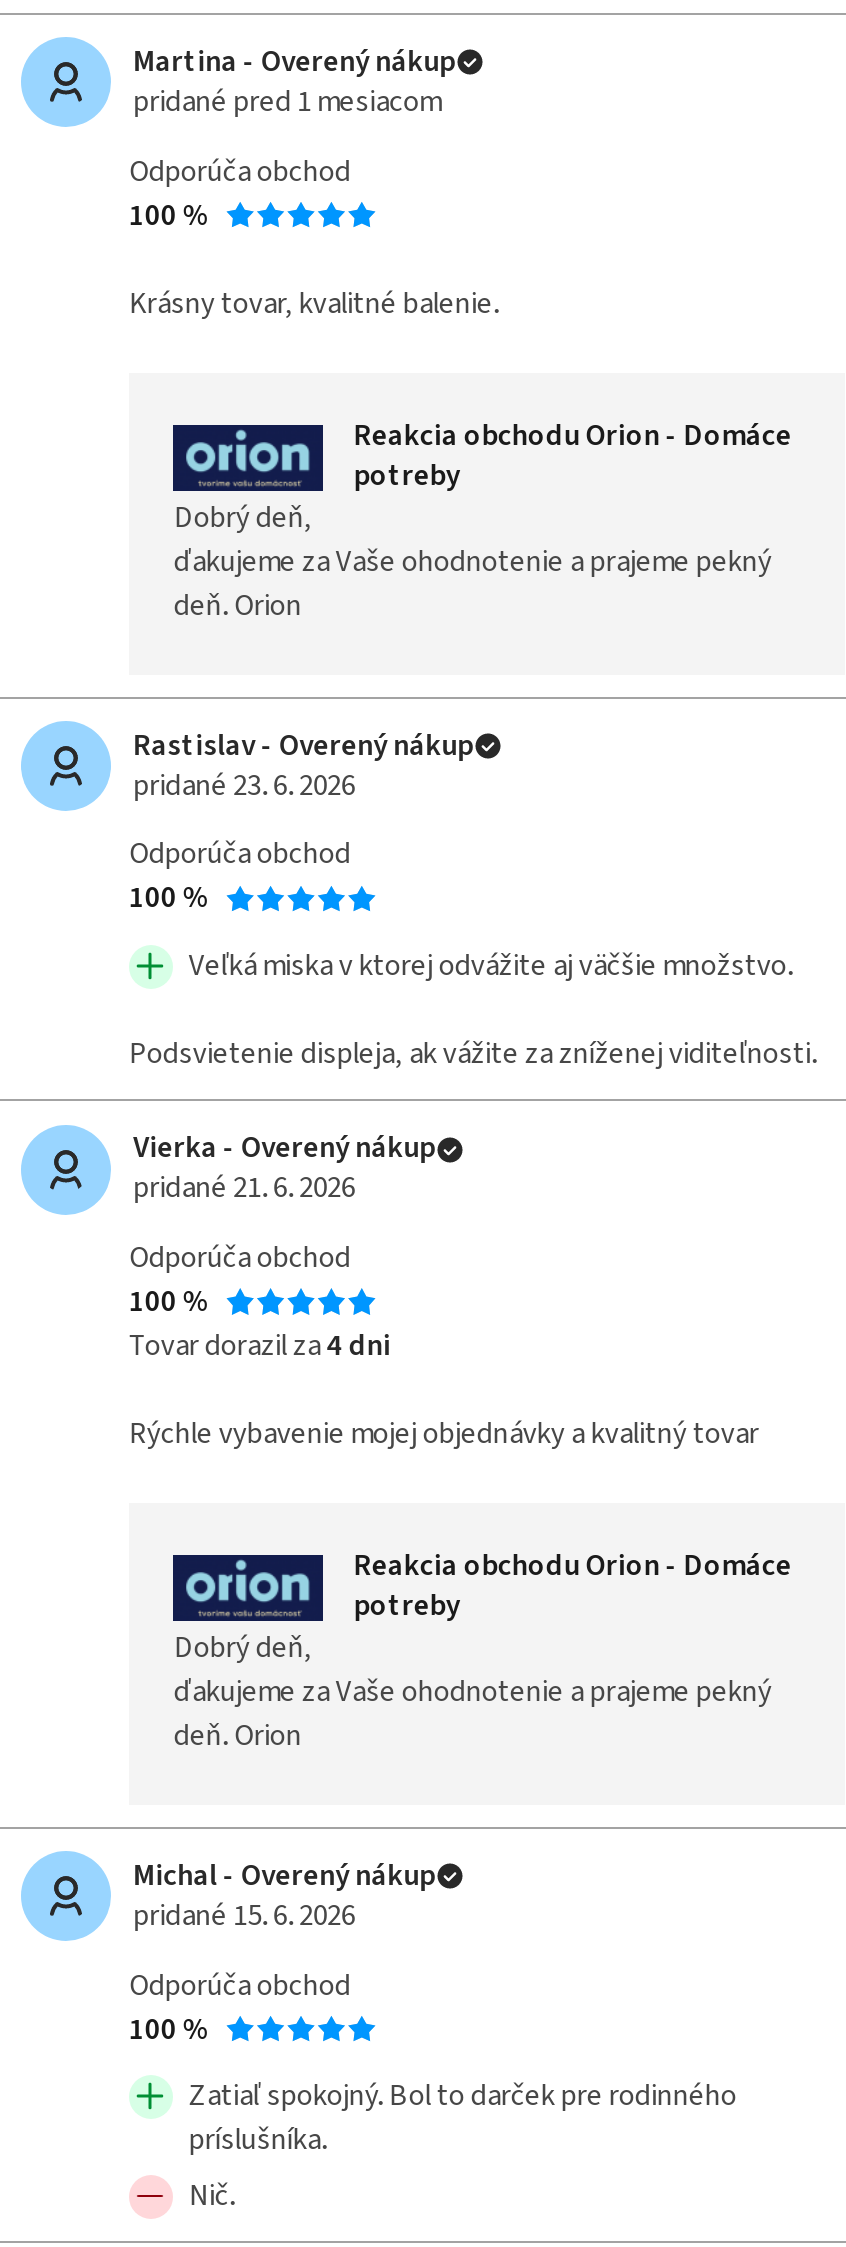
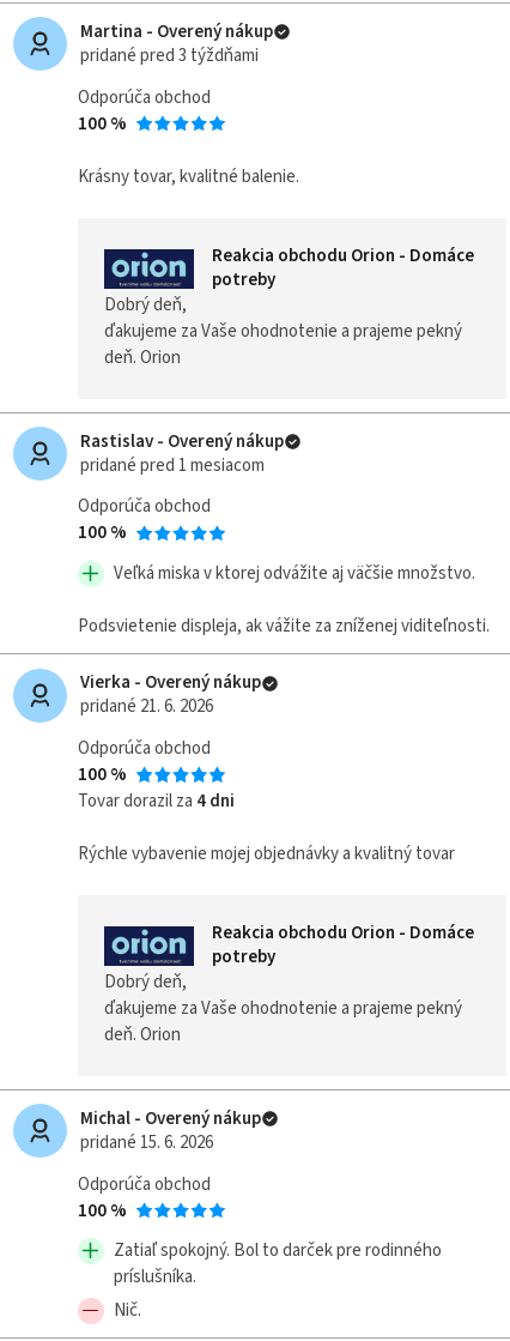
moved [133,81,441,123] -> [80,453,265,478]: pridané pred 1 mesiacom
none -> [80,43,259,68] pridané pred 3 týždňami
[133,764,355,806] pridané 23. 6. 2026 -> none

